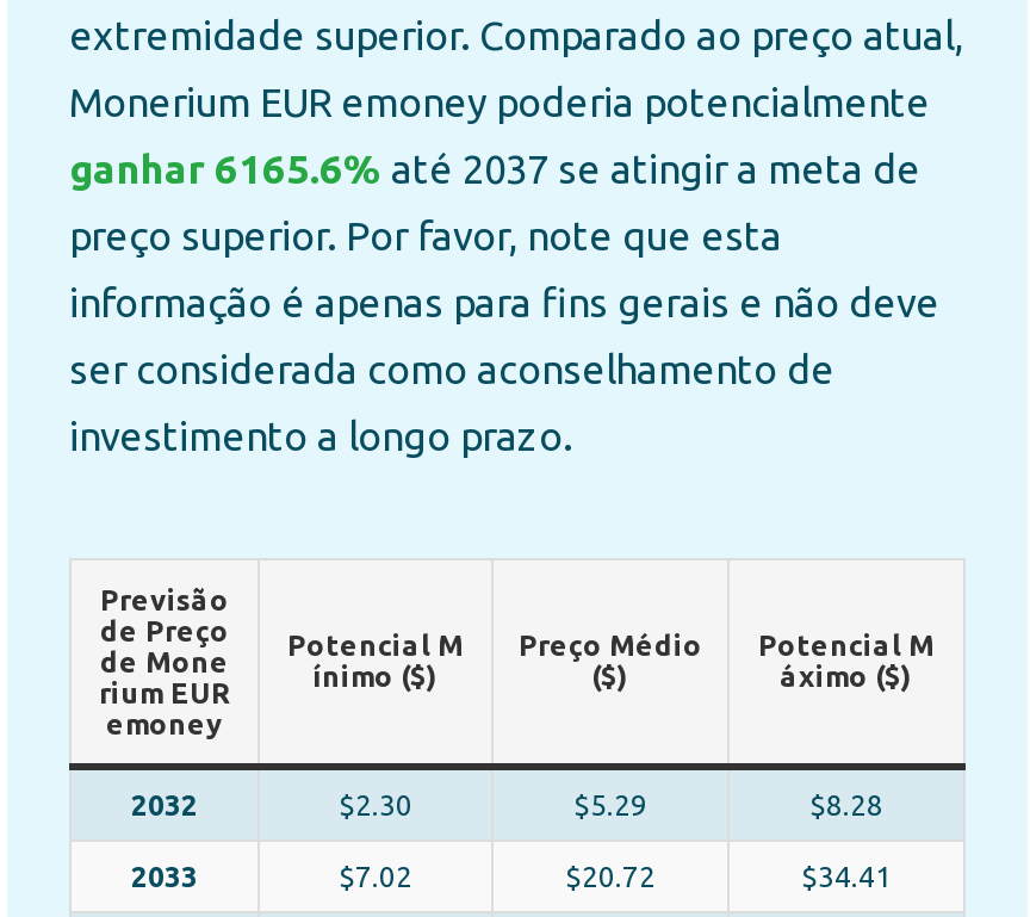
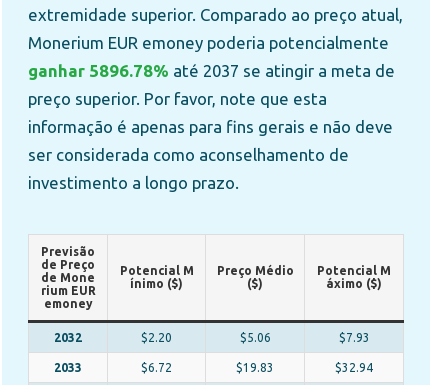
[69,145,920,191] ganhar 6165.6% até 2037 se atingir a meta de -> [28,61,395,80] ganhar 5896.78% até 2037 se atingir a meta de
[339,789,412,820] $2.30 -> [141,331,172,344] $2.20
[573,789,647,820] $5.29 -> [239,331,270,344] $5.06
[809,789,883,820] $8.28 -> [338,331,369,344] $7.93
[339,860,412,891] $7.02 -> [141,361,172,374] $6.72
[565,860,656,891] $20.72 -> [236,361,274,374] $19.83
[801,860,892,891] $34.41 -> [335,361,373,374] $32.94

